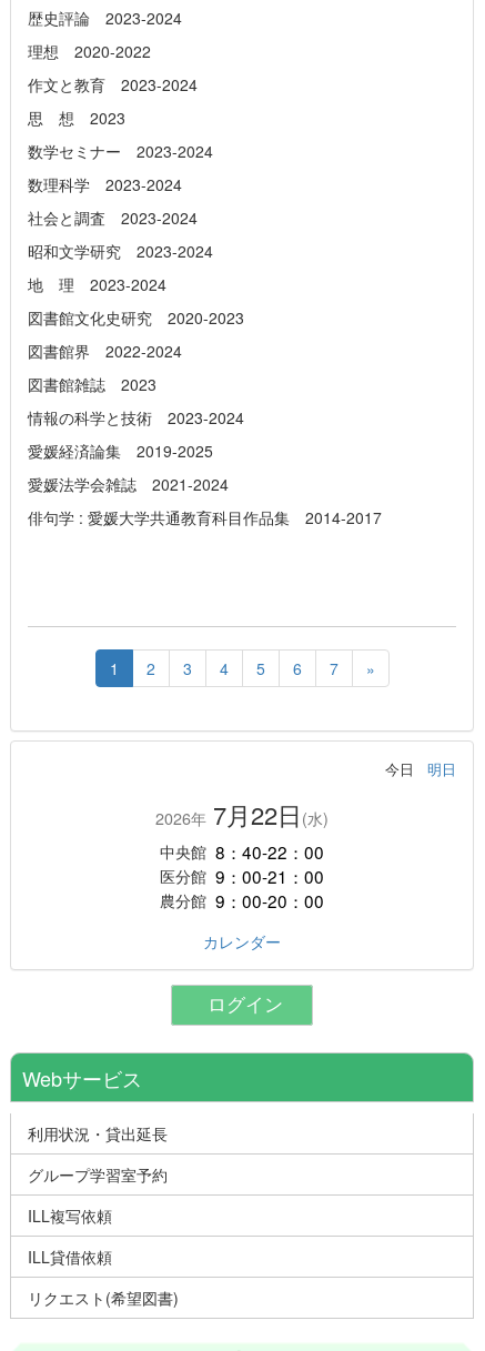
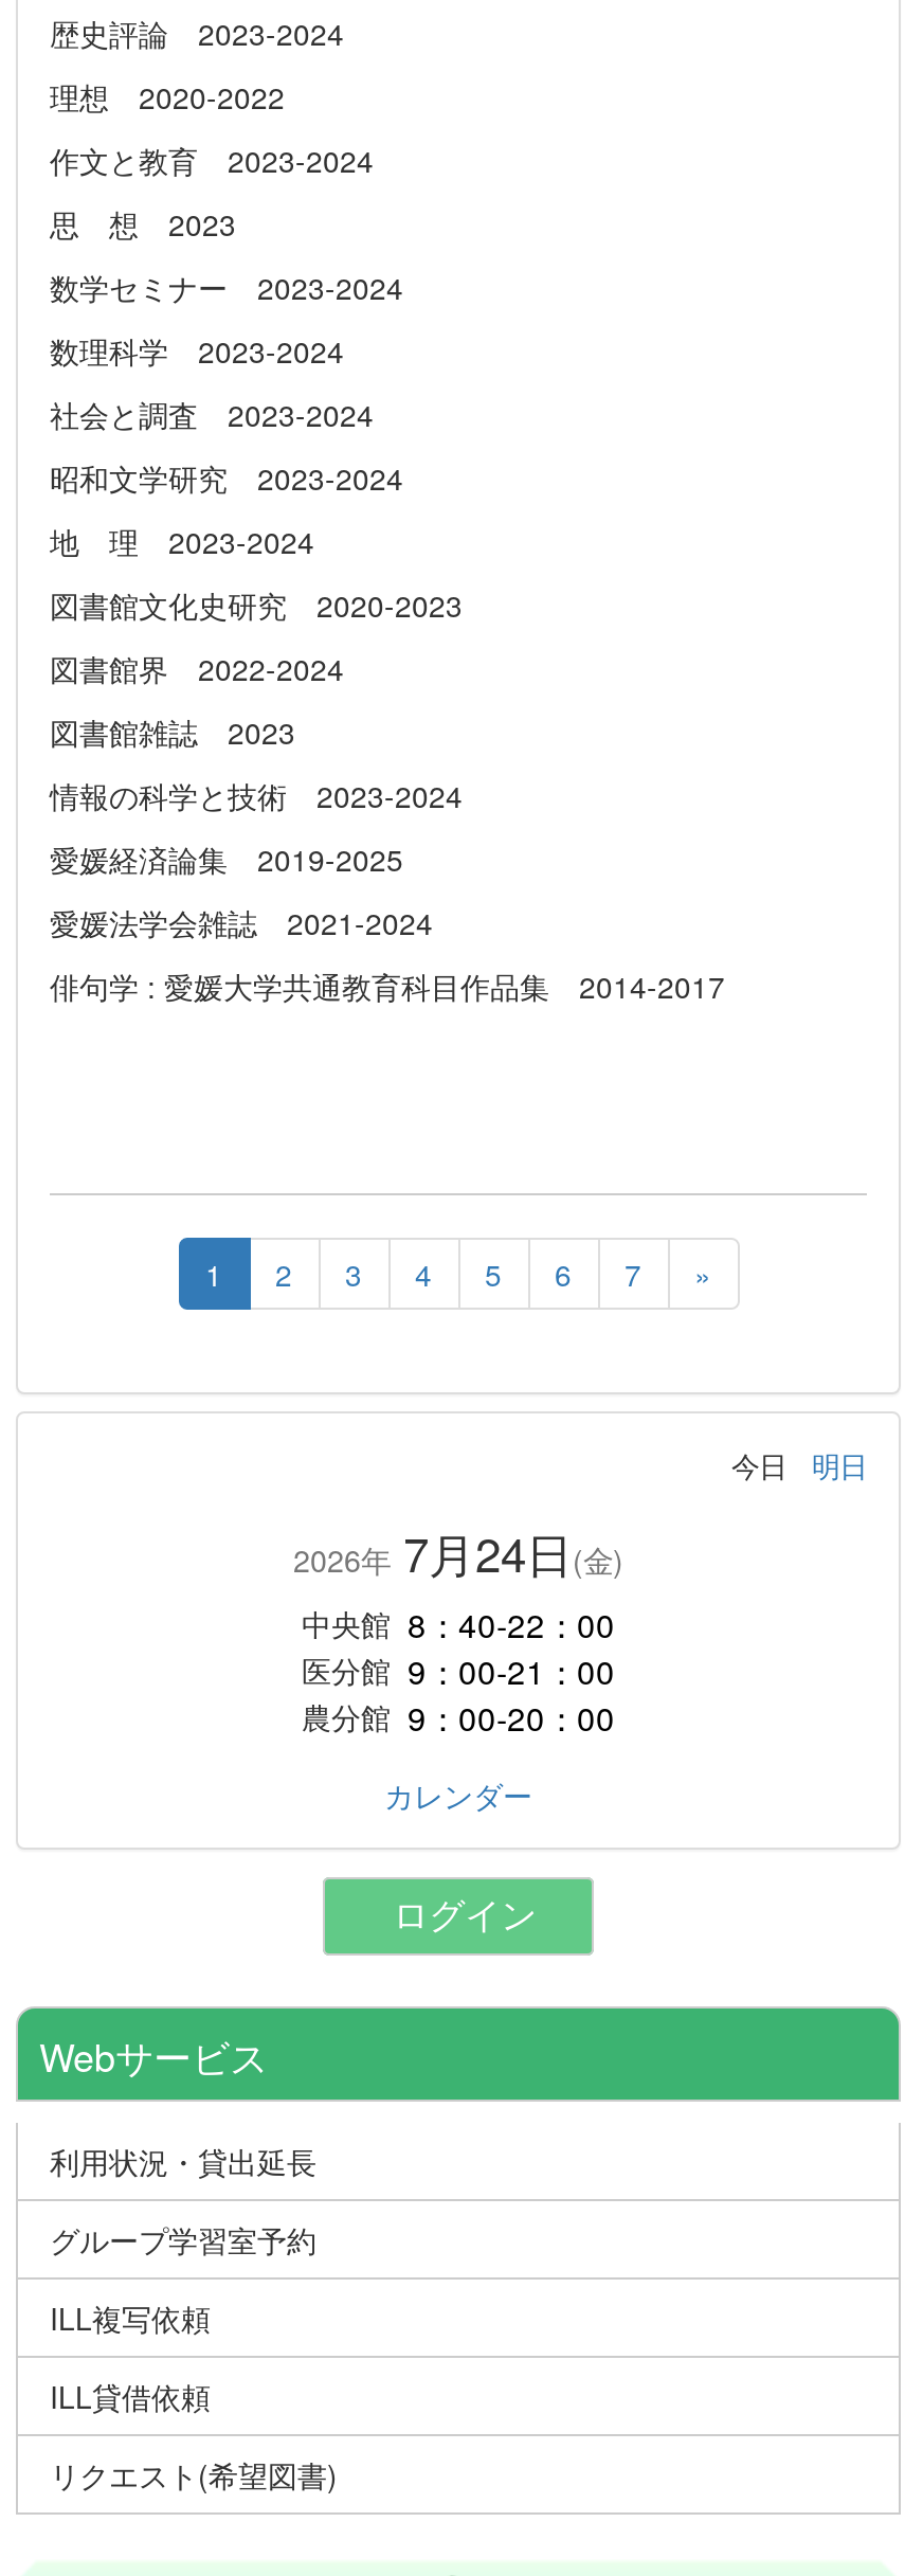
[155,797,329,832] 2026年 7月22日(水) -> [293,1520,623,1585] 2026年 7月24日(金)

